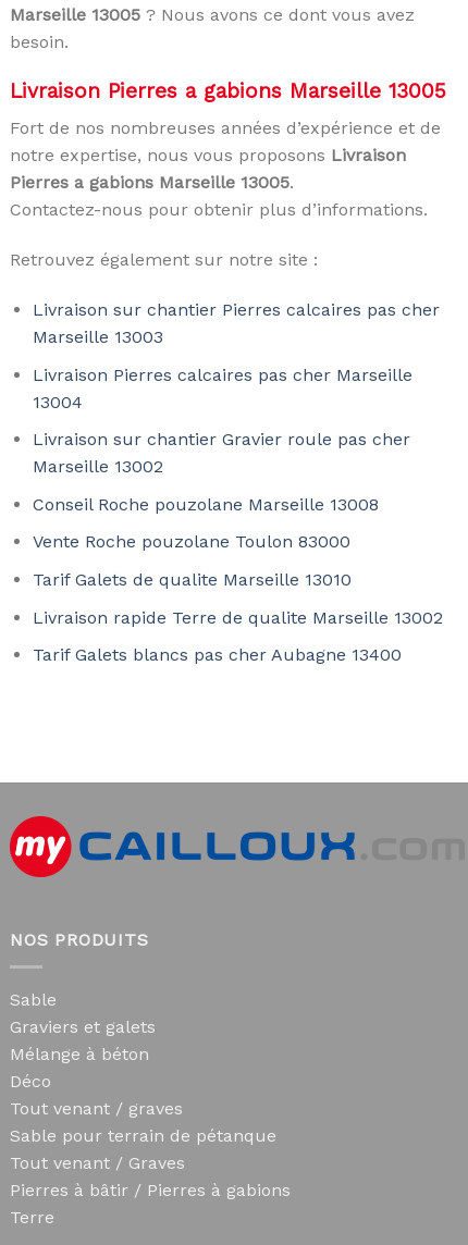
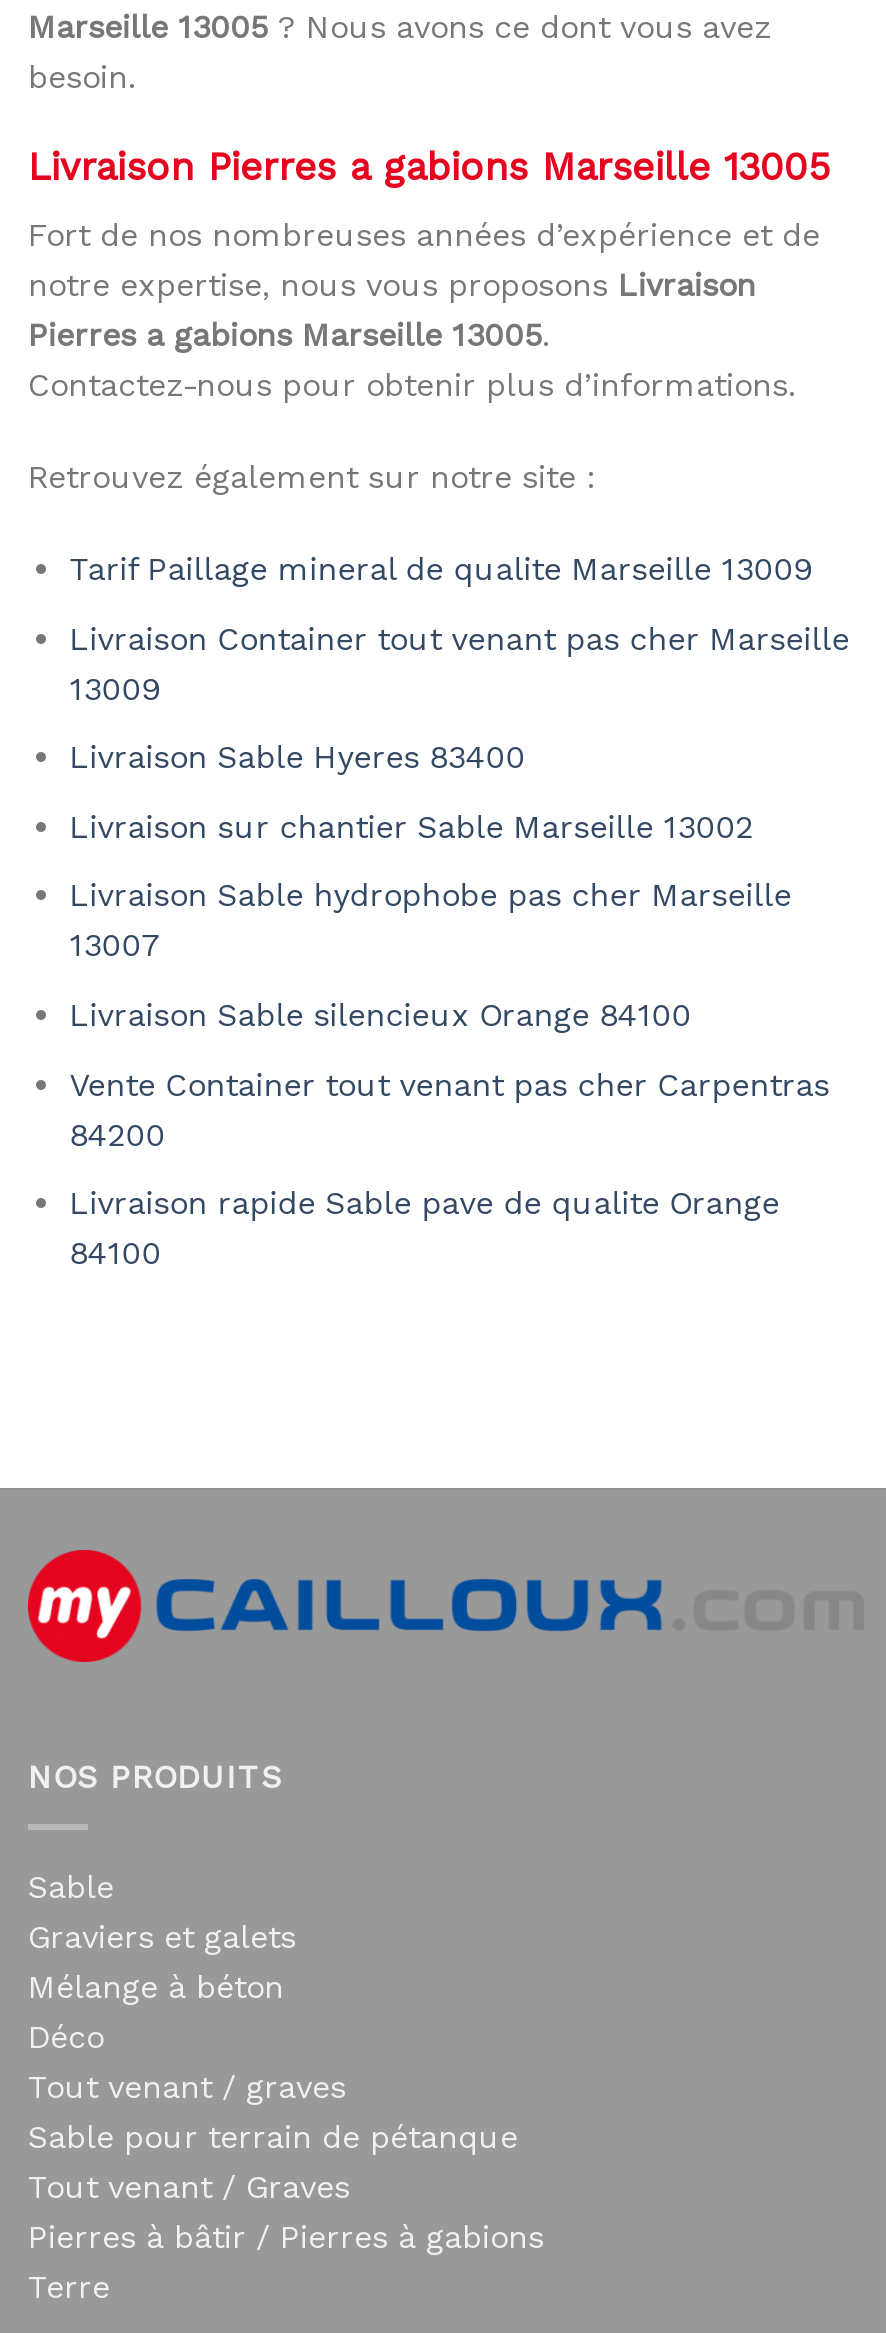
[32,299,439,347] Livraison sur chantier Pierres calcaires pas cher | Marseille 13003 -> [70,550,812,588] Tarif Paillage mineral de qualite Marseille 13009
[32,364,412,412] Livraison Pierres calcaires pas cher Marseille | 13004 -> [70,619,850,707] Livraison Container tout venant pas cher Marseille | 13009
[32,429,410,477] Livraison sur chantier Gravier roule pas cher | Marseille 13002 -> [70,738,526,776] Livraison Sable Hyeres 83400
[32,494,379,515] Conseil Roche pouzolane Marseille 13008 -> [70,808,754,846] Livraison sur chantier Sable Marseille 13002
[32,532,350,552] Vente Roche pouzolane Toulon 83000 -> [70,877,792,965] Livraison Sable hydrophobe pas cher Marseille | 13007
[32,569,351,590] Tarif Galets de qualite Marseille 13010 -> [70,996,692,1034] Livraison Sable silencieux Orange 84100
[32,607,443,627] Livraison rapide Terre de qualite Marseille 13002 -> [70,1065,830,1153] Vente Container tout venant pas cher Carpentras | 84200
[32,644,401,665] Tarif Galets blancs pas cher Aubagne 13400 -> [70,1184,780,1272] Livraison rapide Sable pave de qualite Orange | 84100

